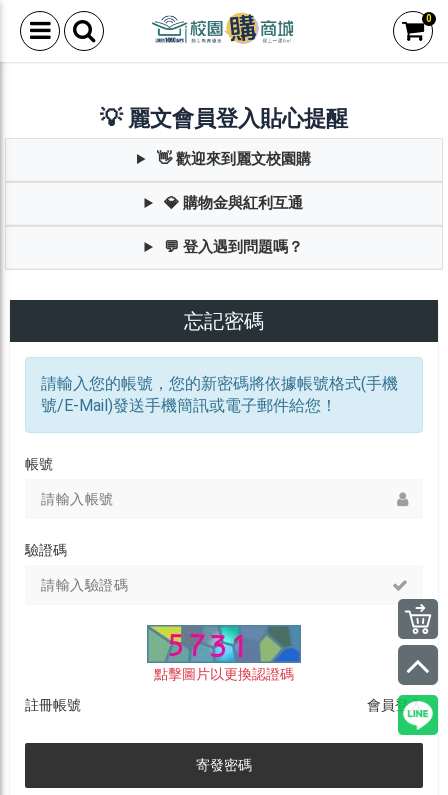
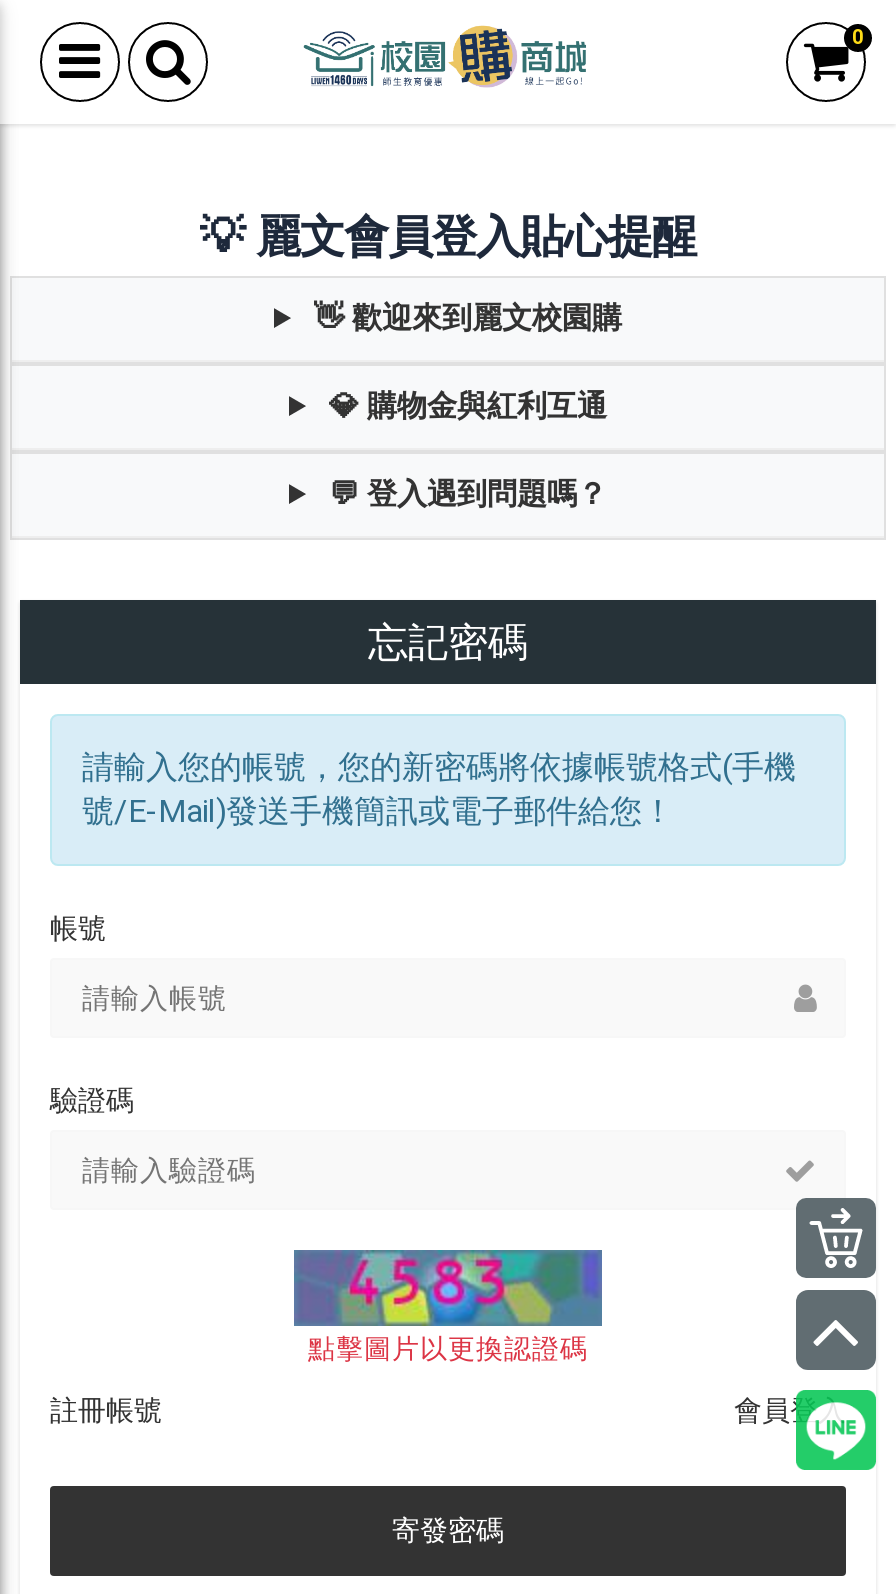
[148,625,300,663] [image] -> [296,1250,600,1326] [image]

